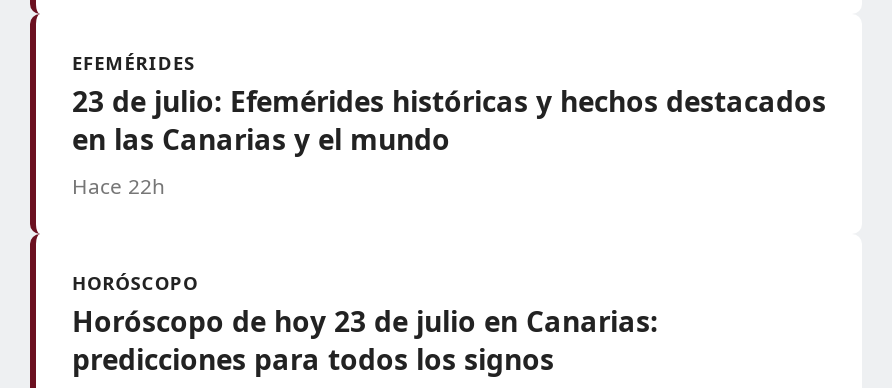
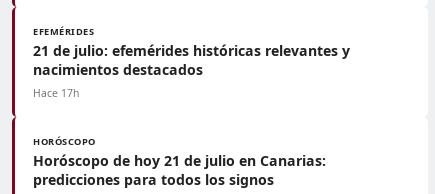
[72,82,826,200] 23 de julio: Efemérides históricas y hechos destacados | en las Canarias y el mundo | Hace 22h -> [33,41,350,100] 21 de julio: efemérides históricas relevantes y | nacimientos destacados | Hace 17h
[72,302,658,340] Horóscopo de hoy 23 de julio en Canarias: -> [33,151,326,170] Horóscopo de hoy 21 de julio en Canarias:

